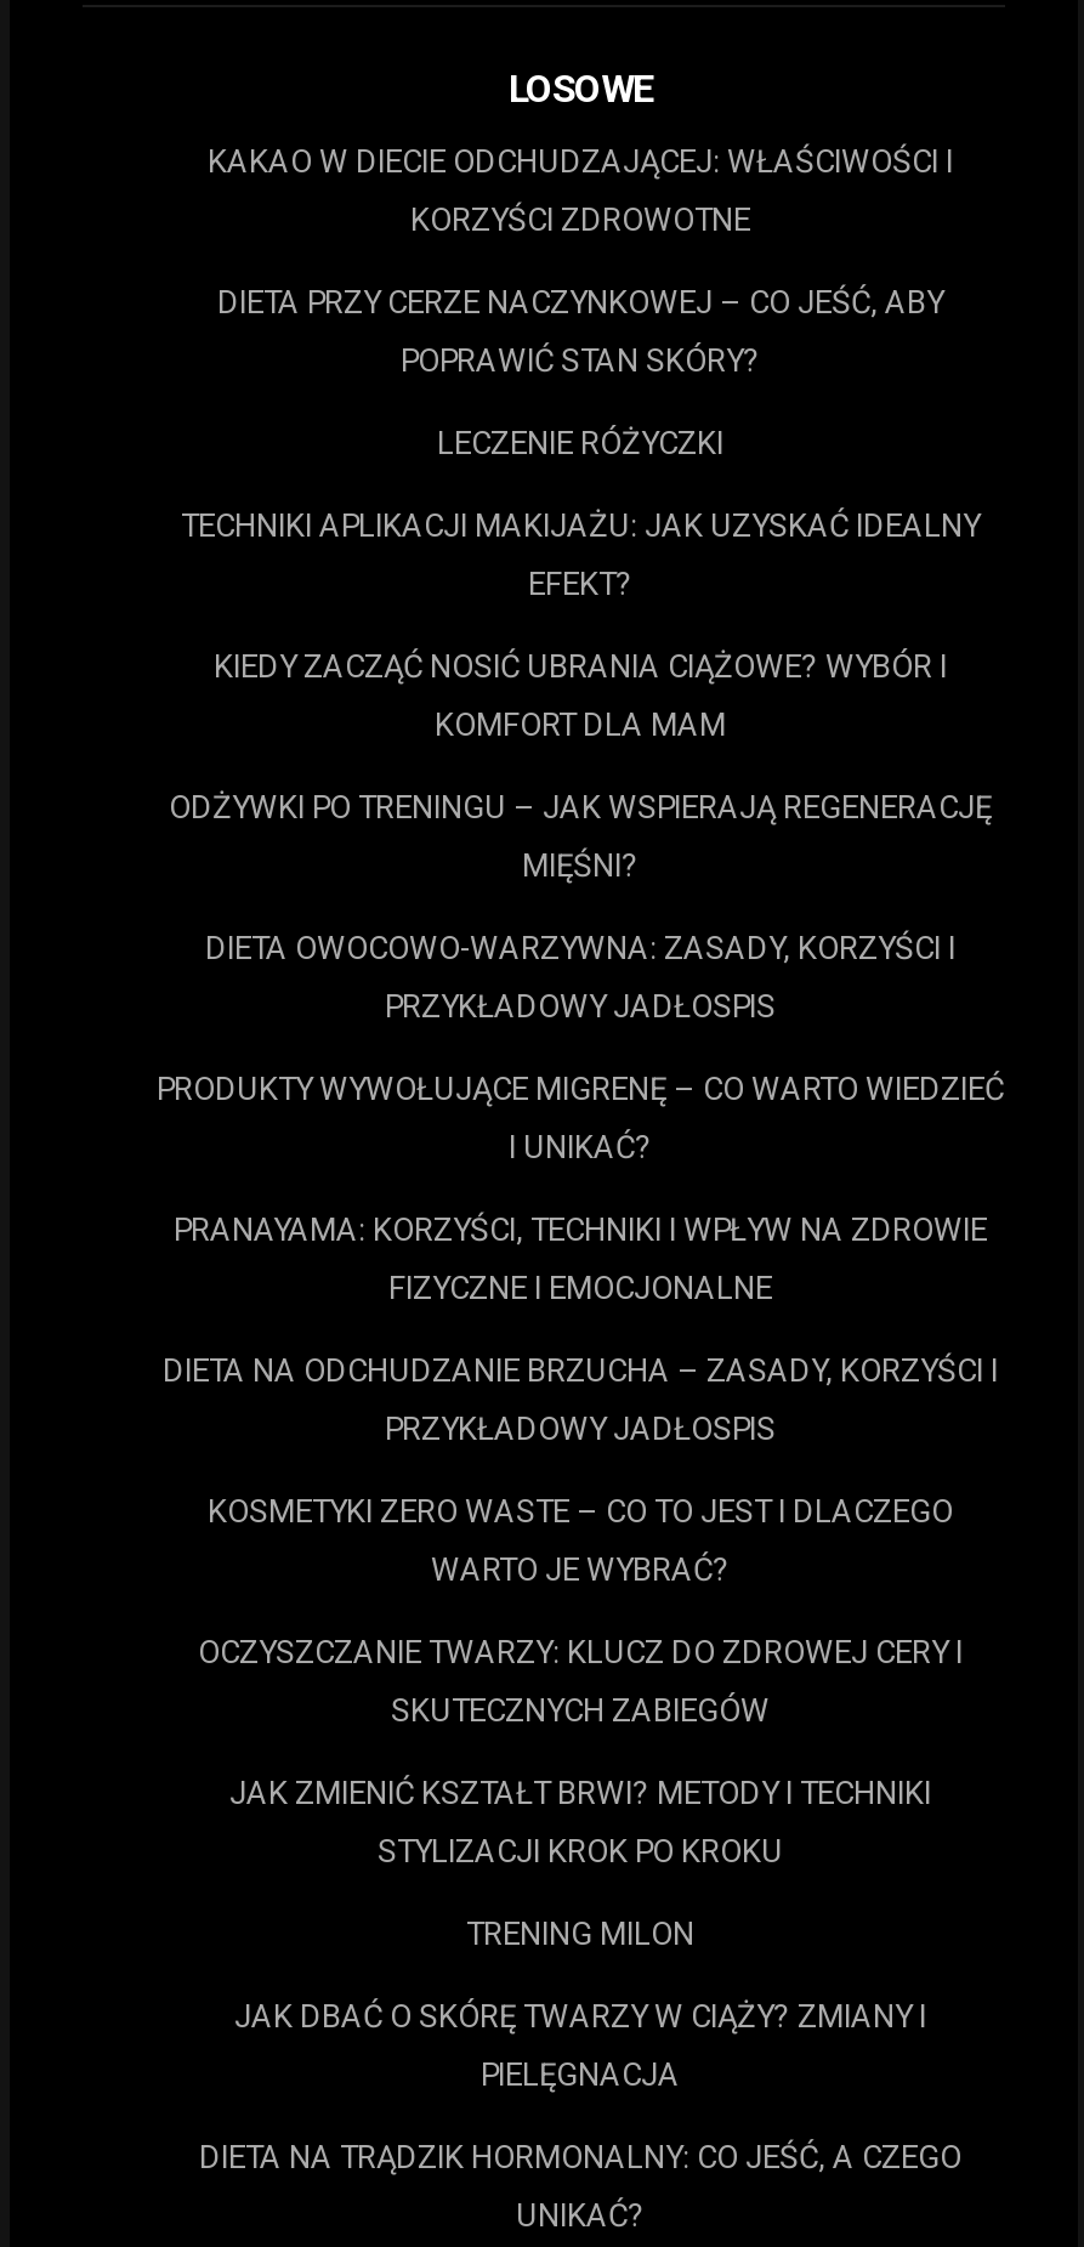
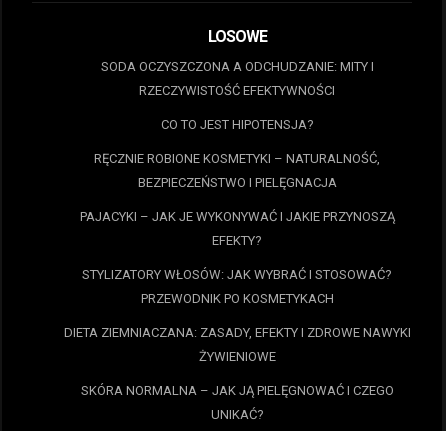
[157,143,1004,2175] KAKAO W DIECIE ODCHUDZAJĄCEJ: WŁAŚCIWOŚCI I | KORZYŚCI ZDROWOTNE | DIETA PRZY CERZE NACZYNKOWEJ – CO JEŚĆ, ABY | POPRAWIĆ STAN SKÓRY? | LECZENIE RÓŻYCZKI | TECHNIKI APLIKACJI MAKIJAŻU: JAK UZYSKAĆ IDEALNY | EFEKT? | KIEDY ZACZĄĆ NOSIĆ UBRANIA CIĄŻOWE? WYBÓR I | KOMFORT DLA MAM | ODŻYWKI PO TRENINGU – JAK WSPIERAJĄ REGENERACJĘ | MIĘŚNI? | DIETA OWOCOWO-WARZYWNA: ZASADY, KORZYŚCI I | PRZYKŁADOWY JADŁOSPIS | PRODUKTY WYWOŁUJĄCE MIGRENĘ – CO WARTO WIEDZIEĆ | I UNIKAĆ? | PRANAYAMA: KORZYŚCI, TECHNIKI I WPŁYW NA ZDROWIE | FIZYCZNE I EMOCJONALNE | DIETA NA ODCHUDZANIE BRZUCHA – ZASADY, KORZYŚCI I | PRZYKŁADOWY JADŁOSPIS | KOSMETYKI ZERO WASTE – CO TO JEST I DLACZEGO | WARTO JE WYBRAĆ? | OCZYSZCZANIE TWARZY: KLUCZ DO ZDROWEJ CERY I | SKUTECZNYCH ZABIEGÓW | JAK ZMIENIĆ KSZTAŁT BRWI? METODY I TECHNIKI | STYLIZACJI KROK PO KROKU | TRENING MILON | JAK DBAĆ O SKÓRĘ TWARZY W CIĄŻY? ZMIANY I | PIELĘGNACJA | DIETA NA TRĄDZIK HORMONALNY: CO JEŚĆ, A CZEGO -> [63,59,410,398] SODA OCZYSZCZONA A ODCHUDZANIE: MITY I | RZECZYWISTOŚĆ EFEKTYWNOŚCI | CO TO JEST HIPOTENSJA? | RĘCZNIE ROBIONE KOSMETYKI – NATURALNOŚĆ, | BEZPIECZEŃSTWO I PIELĘGNACJA | PAJACYKI – JAK JE WYKONYWAĆ I JAKIE PRZYNOSZĄ | EFEKTY? | STYLIZATORY WŁOSÓW: JAK WYBRAĆ I STOSOWAĆ? | PRZEWODNIK PO KOSMETYKACH | DIETA ZIEMNIACZANA: ZASADY, EFEKTY I ZDROWE NAWYKI | ŻYWIENIOWE | SKÓRA NORMALNA – JAK JĄ PIELĘGNOWAĆ I CZEGO

